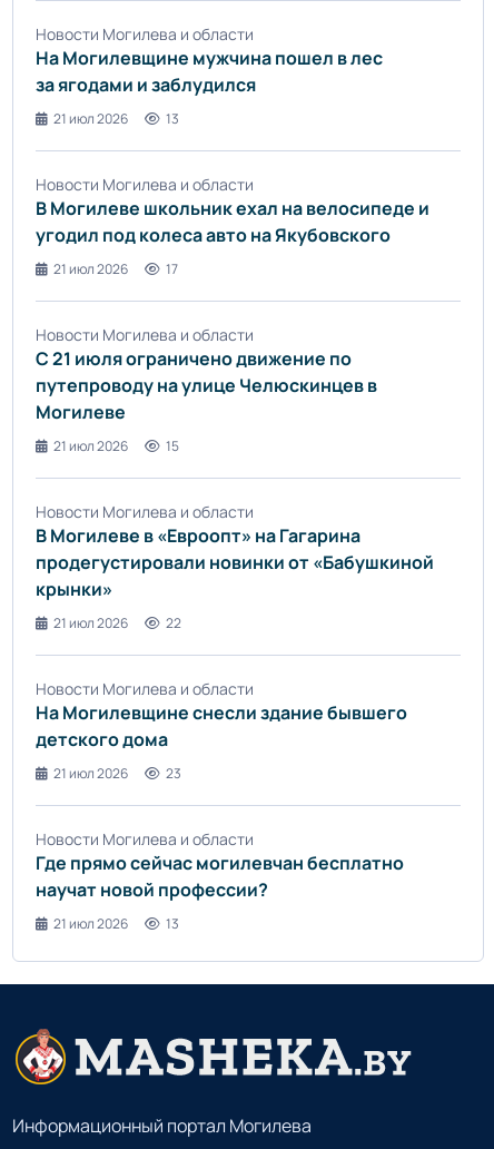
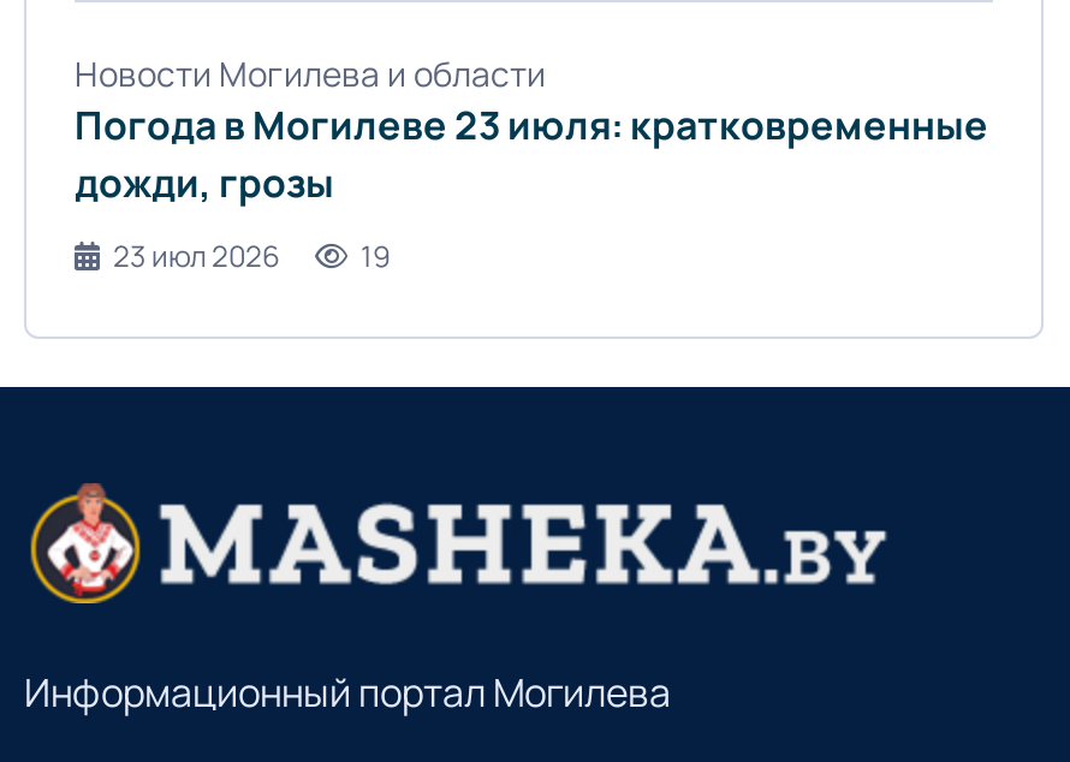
[36,45,434,933] На Могилевщине мужчина пошел в лес | за ягодами и заблудился | 21 июл 2026 | 13 | Новости Могилева и области | В Могилеве школьник ехал на велосипеде и | угодил под колеса авто на Якубовского | 21 июл 2026 | 17 | Новости Могилева и области | С 21 июля ограничено движение по | путепроводу на улице Челюскинцев в | Могилеве | 21 июл 2026 | 15 | Новости Могилева и области | В Могилеве в «Евроопт» на Гагарина | продегустировали новинки от «Бабушкиной | крынки» | 21 июл 2026 | 22 | Новости Могилева и области | На Могилевщине снесли здание бывшего | детского дома | 21 июл 2026 | 23 | Новости Могилева и области | Где прямо сейчас могилевчан бесплатно | научат новой профессии? | 21 июл 2026 | 13 -> [75,98,988,276] Погода в Могилеве 23 июля: кратковременные | дожди, грозы | 23 июл 2026 | 19

